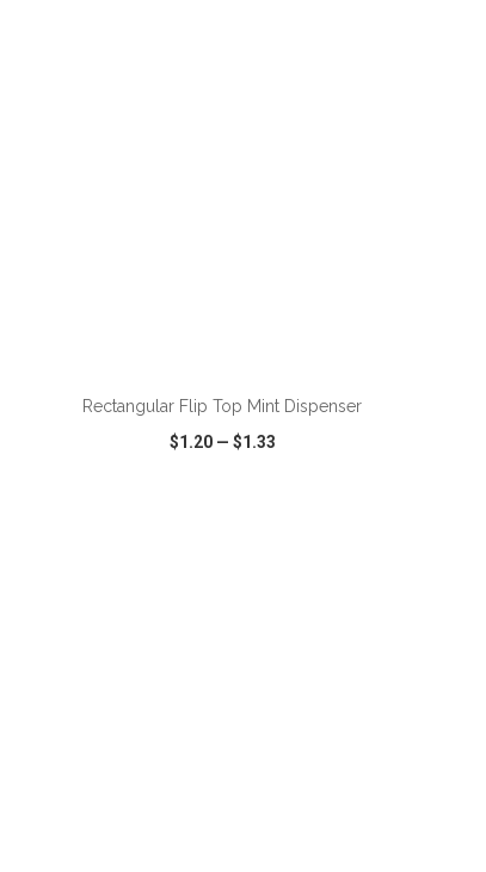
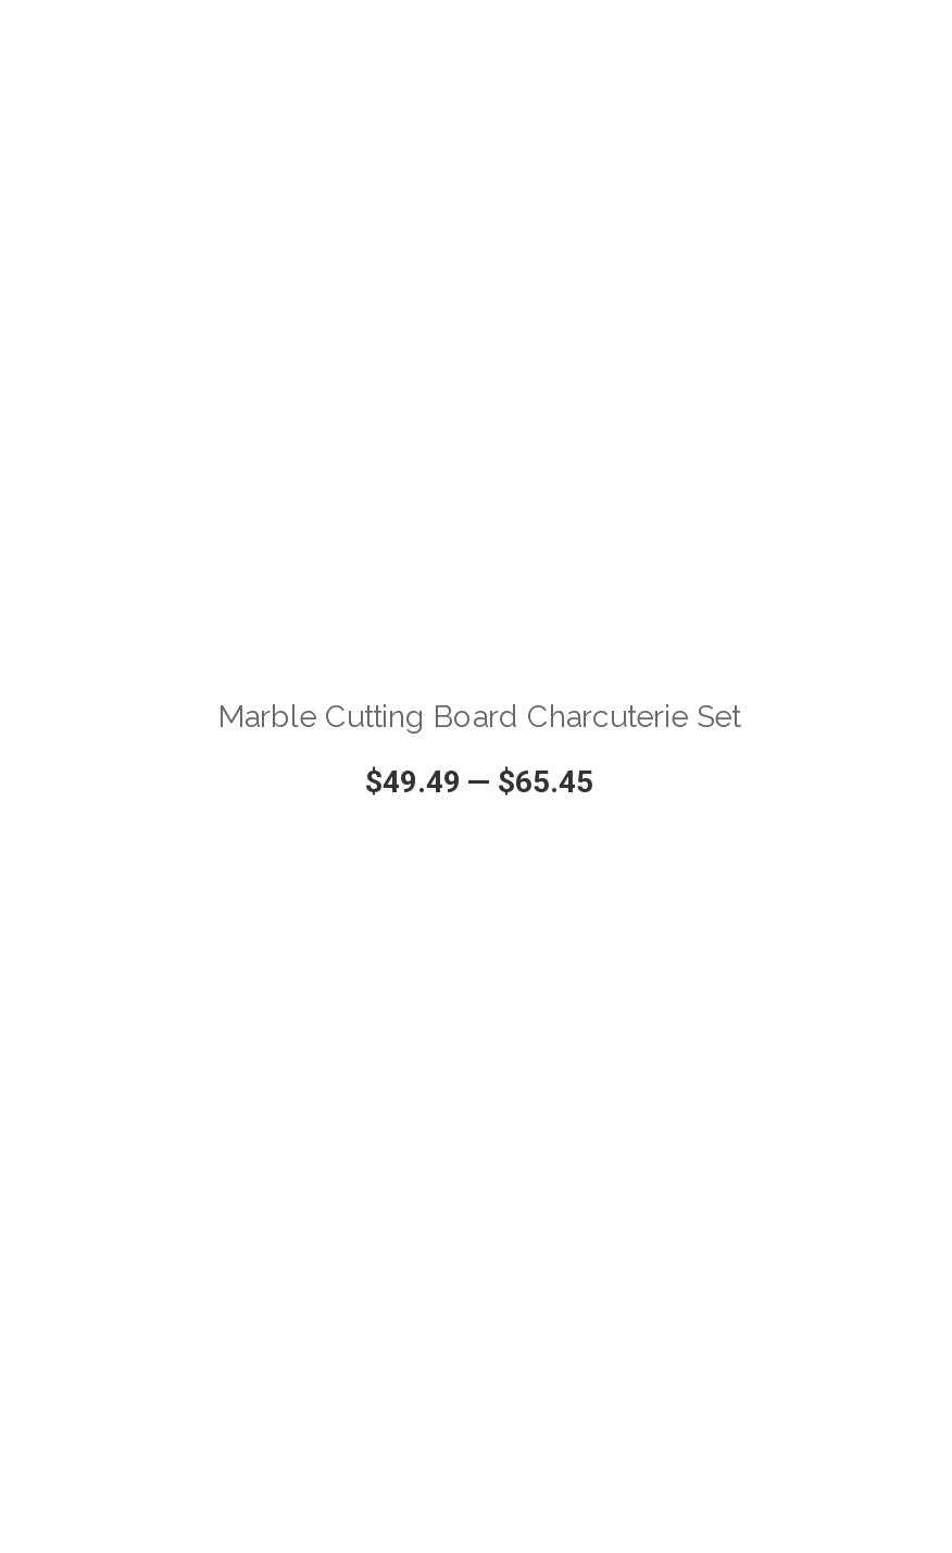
[82,397,362,416] Rectangular Flip Top Mint Dispenser -> [218,699,740,734] Marble Cutting Board Charcuterie Set
[169,432,275,452] $1.20 — $1.33 -> [365,764,593,799] $49.49 — $65.45

